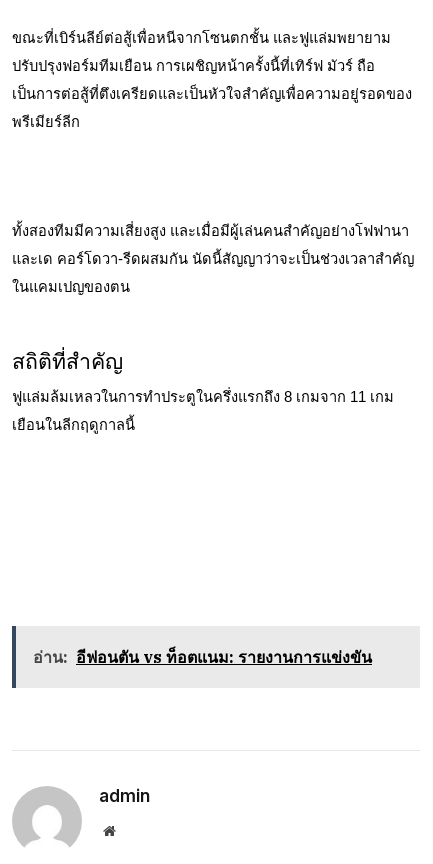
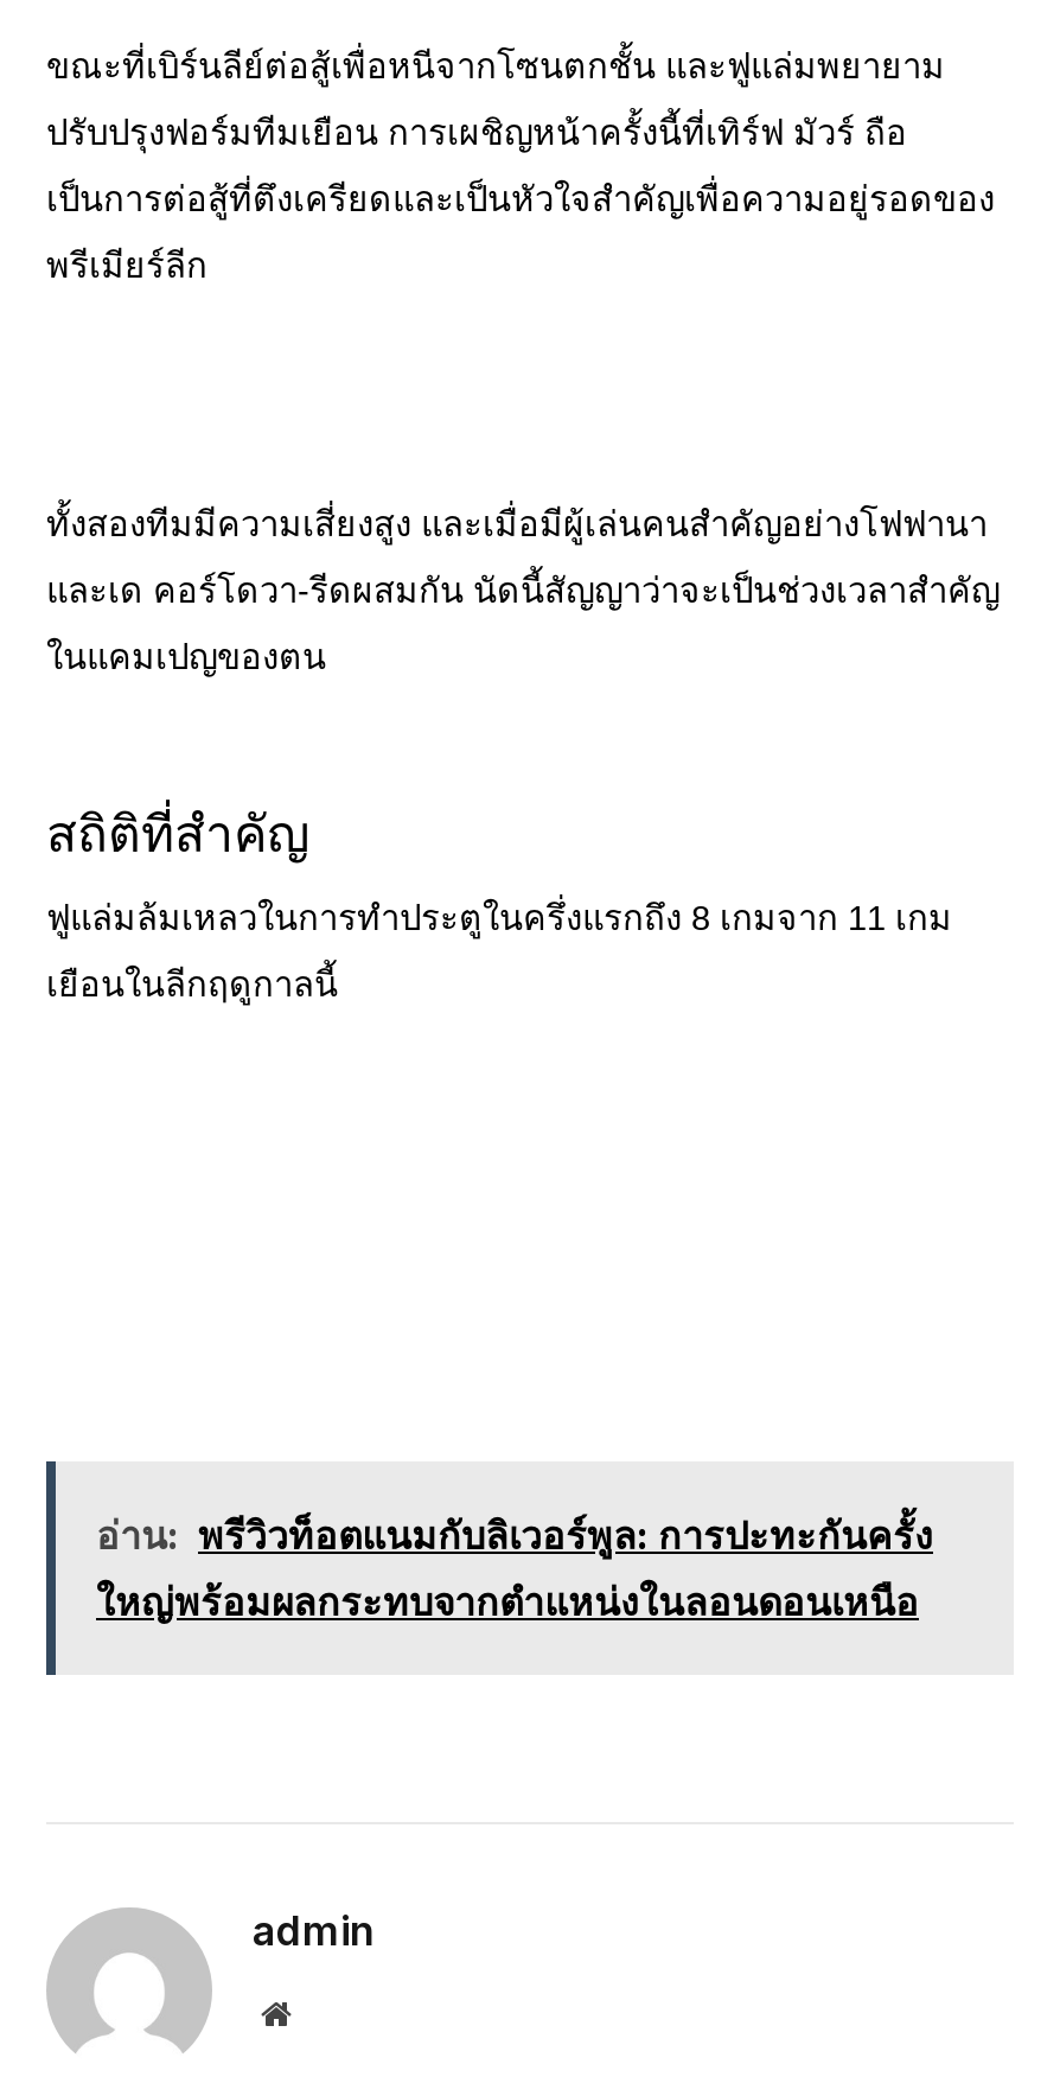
[33,647,372,667] อ่าน: อีฟอนตัน vs ท็อตแนม: รายงานการแข่งขัน -> [96,1512,933,1626] อ่าน: พรีวิวท็อตแนมกับลิเวอร์พูล: การปะทะกันครั้ง | ใหญ่พร้อมผลกระทบจากตำแหน่งในลอนดอนเหนือ

